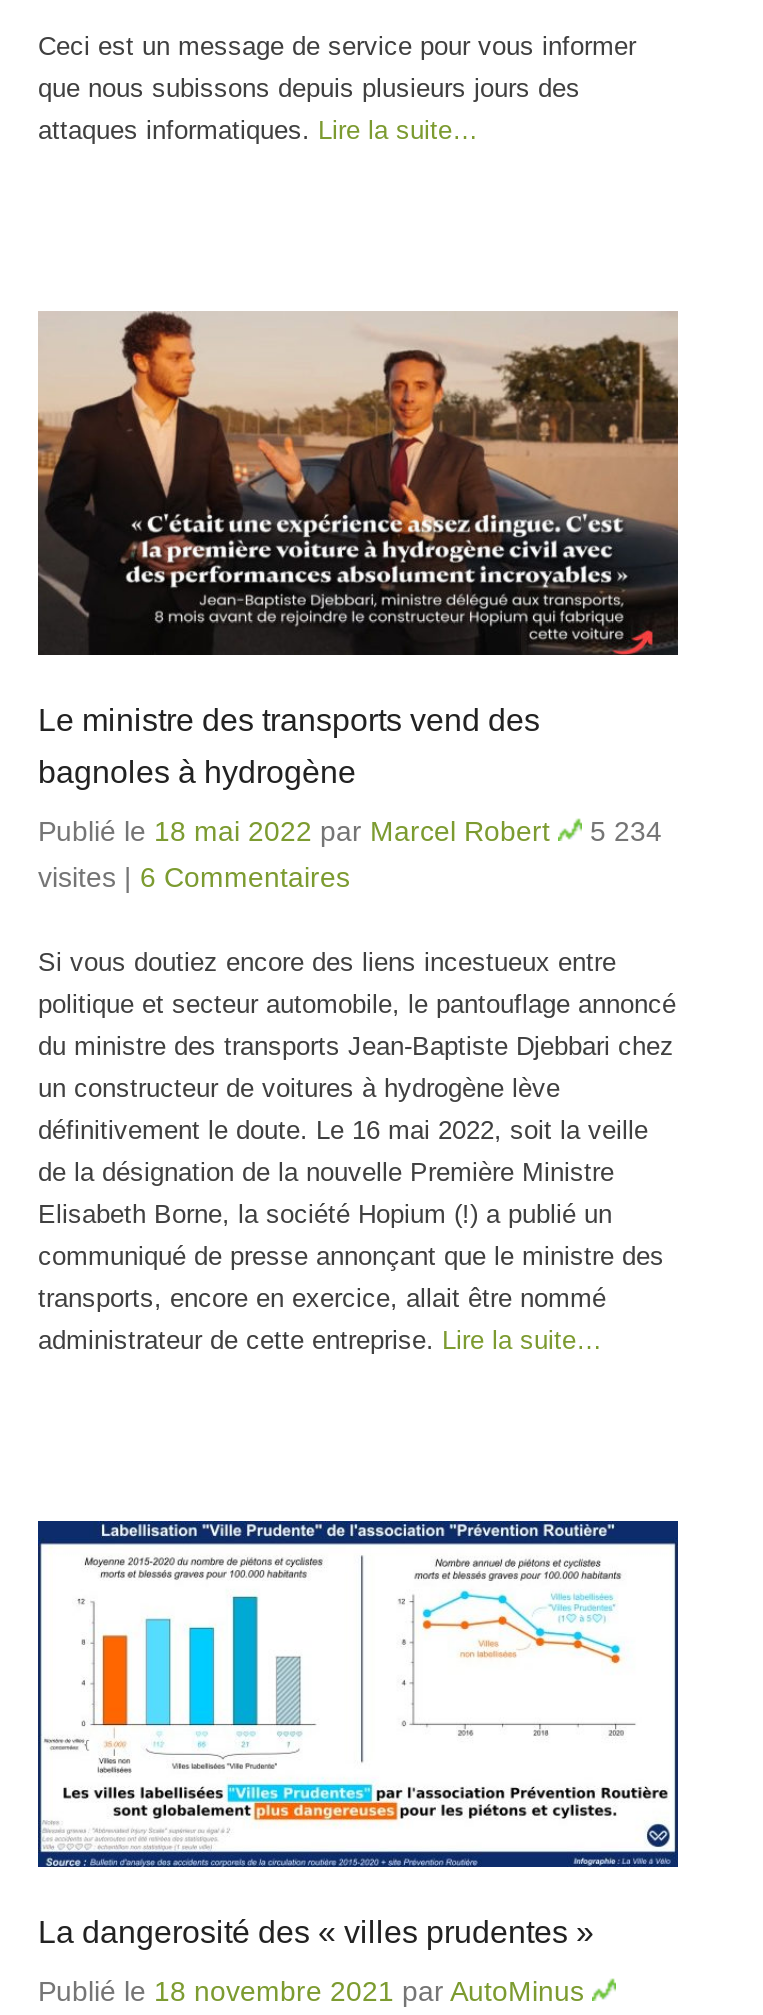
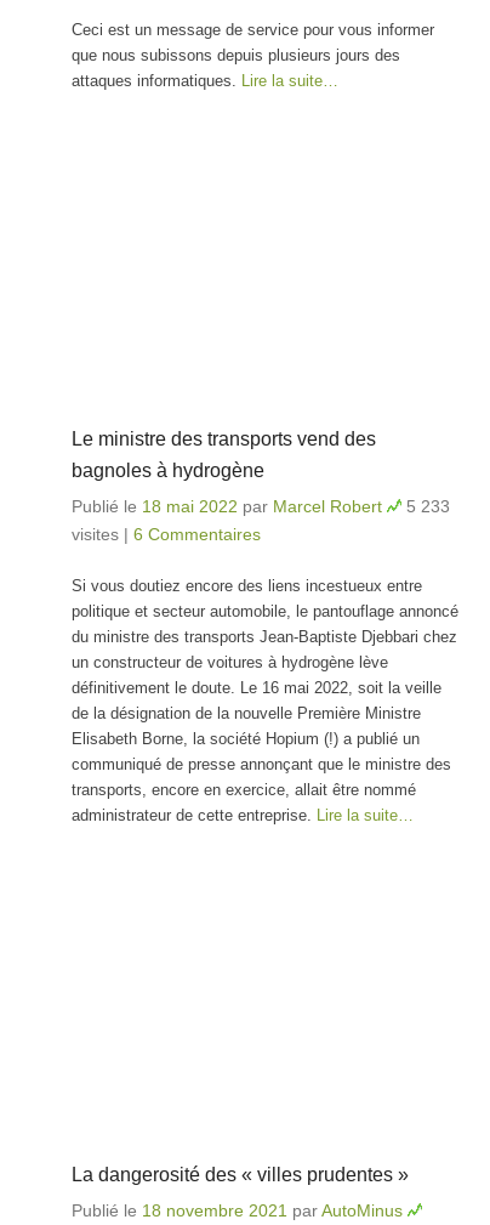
[36,309,680,657] [image] -> none
[38,816,662,848] Publié le 18 mai 2022 par Marcel Robert 5 234 -> [72,497,450,516] Publié le 18 mai 2022 par Marcel Robert 5 233
[36,1519,680,1869] [image] -> none

